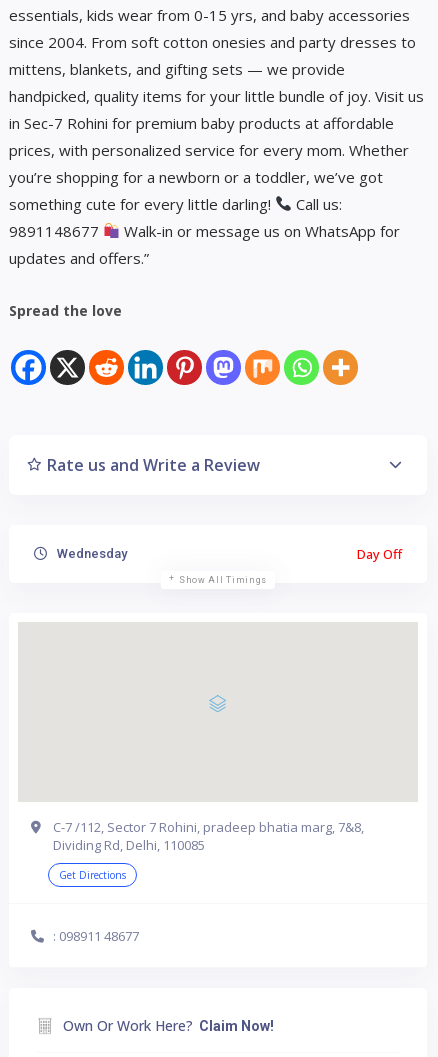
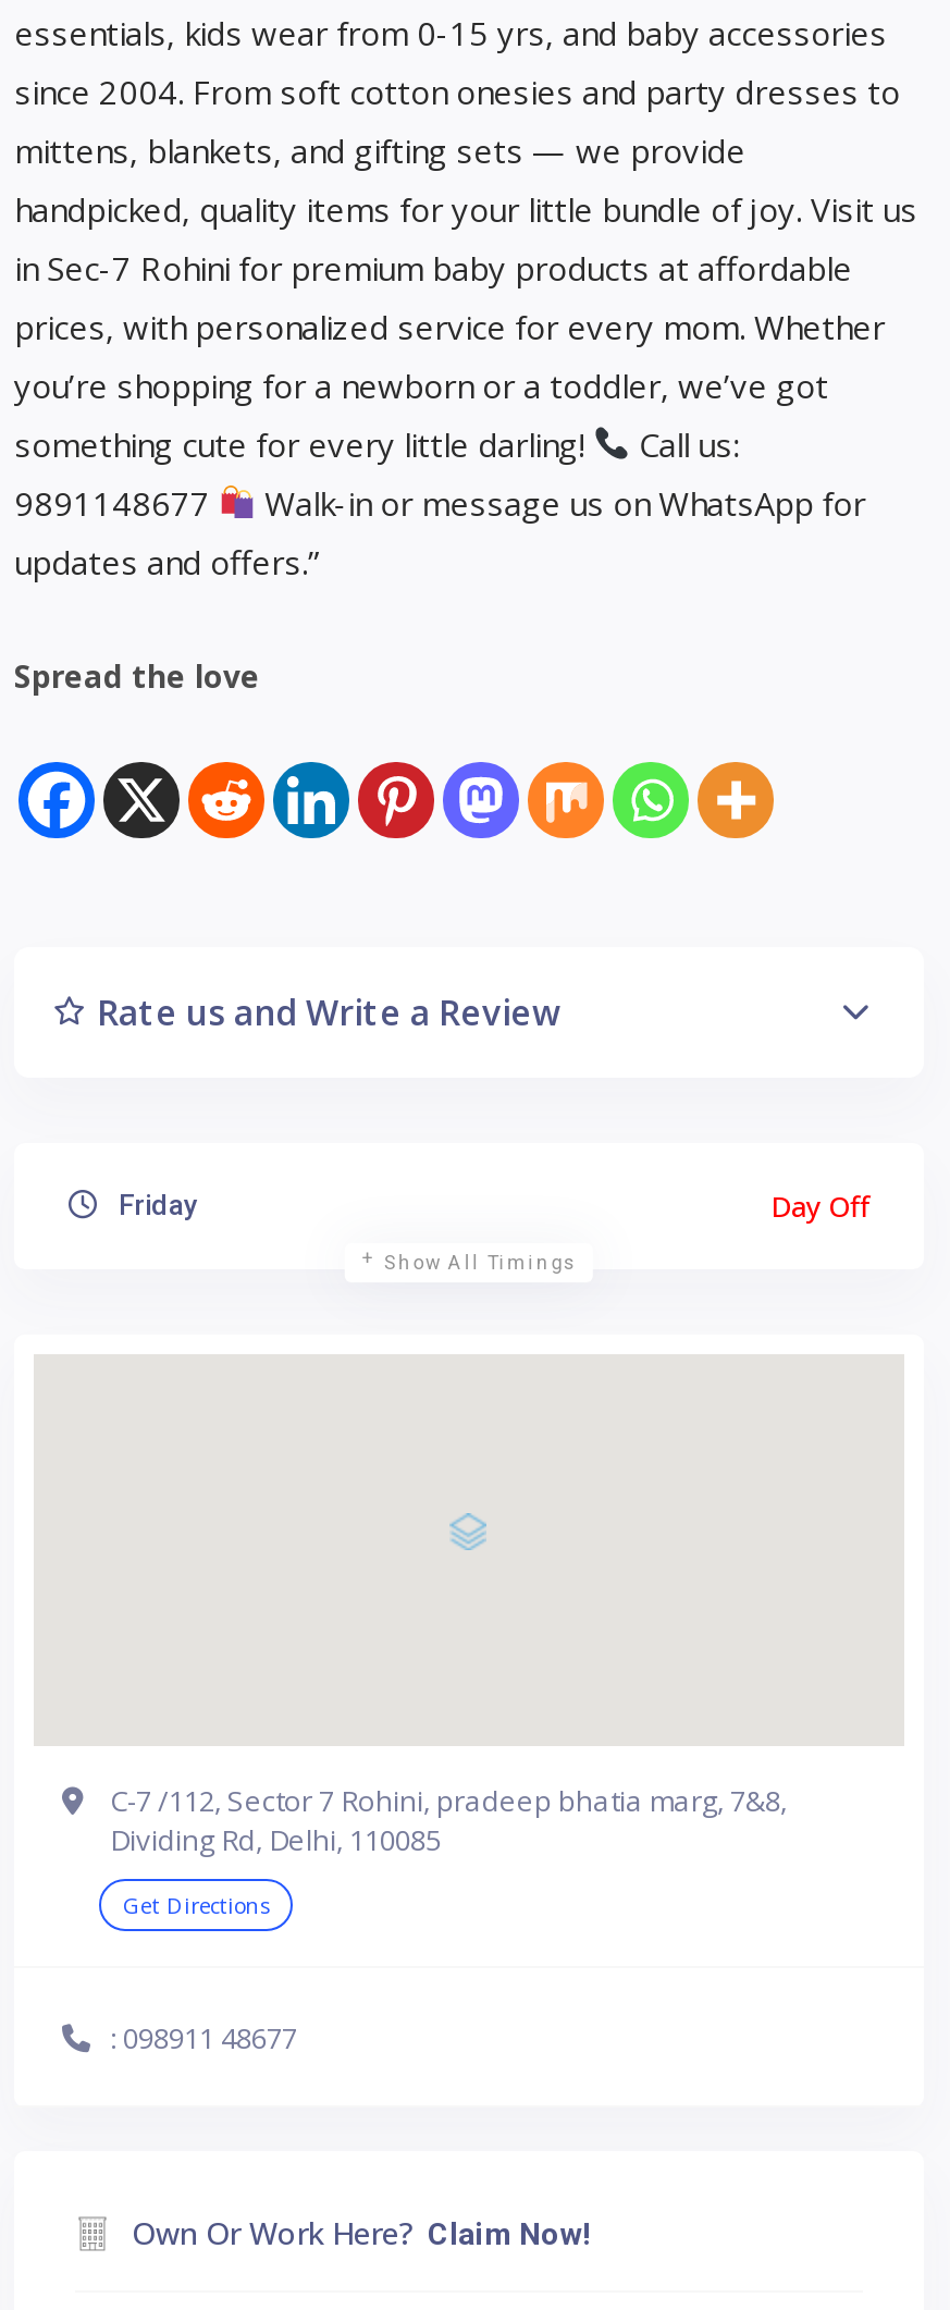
[54,546,127,561] Wednesday -> [112,1189,197,1221] Friday

